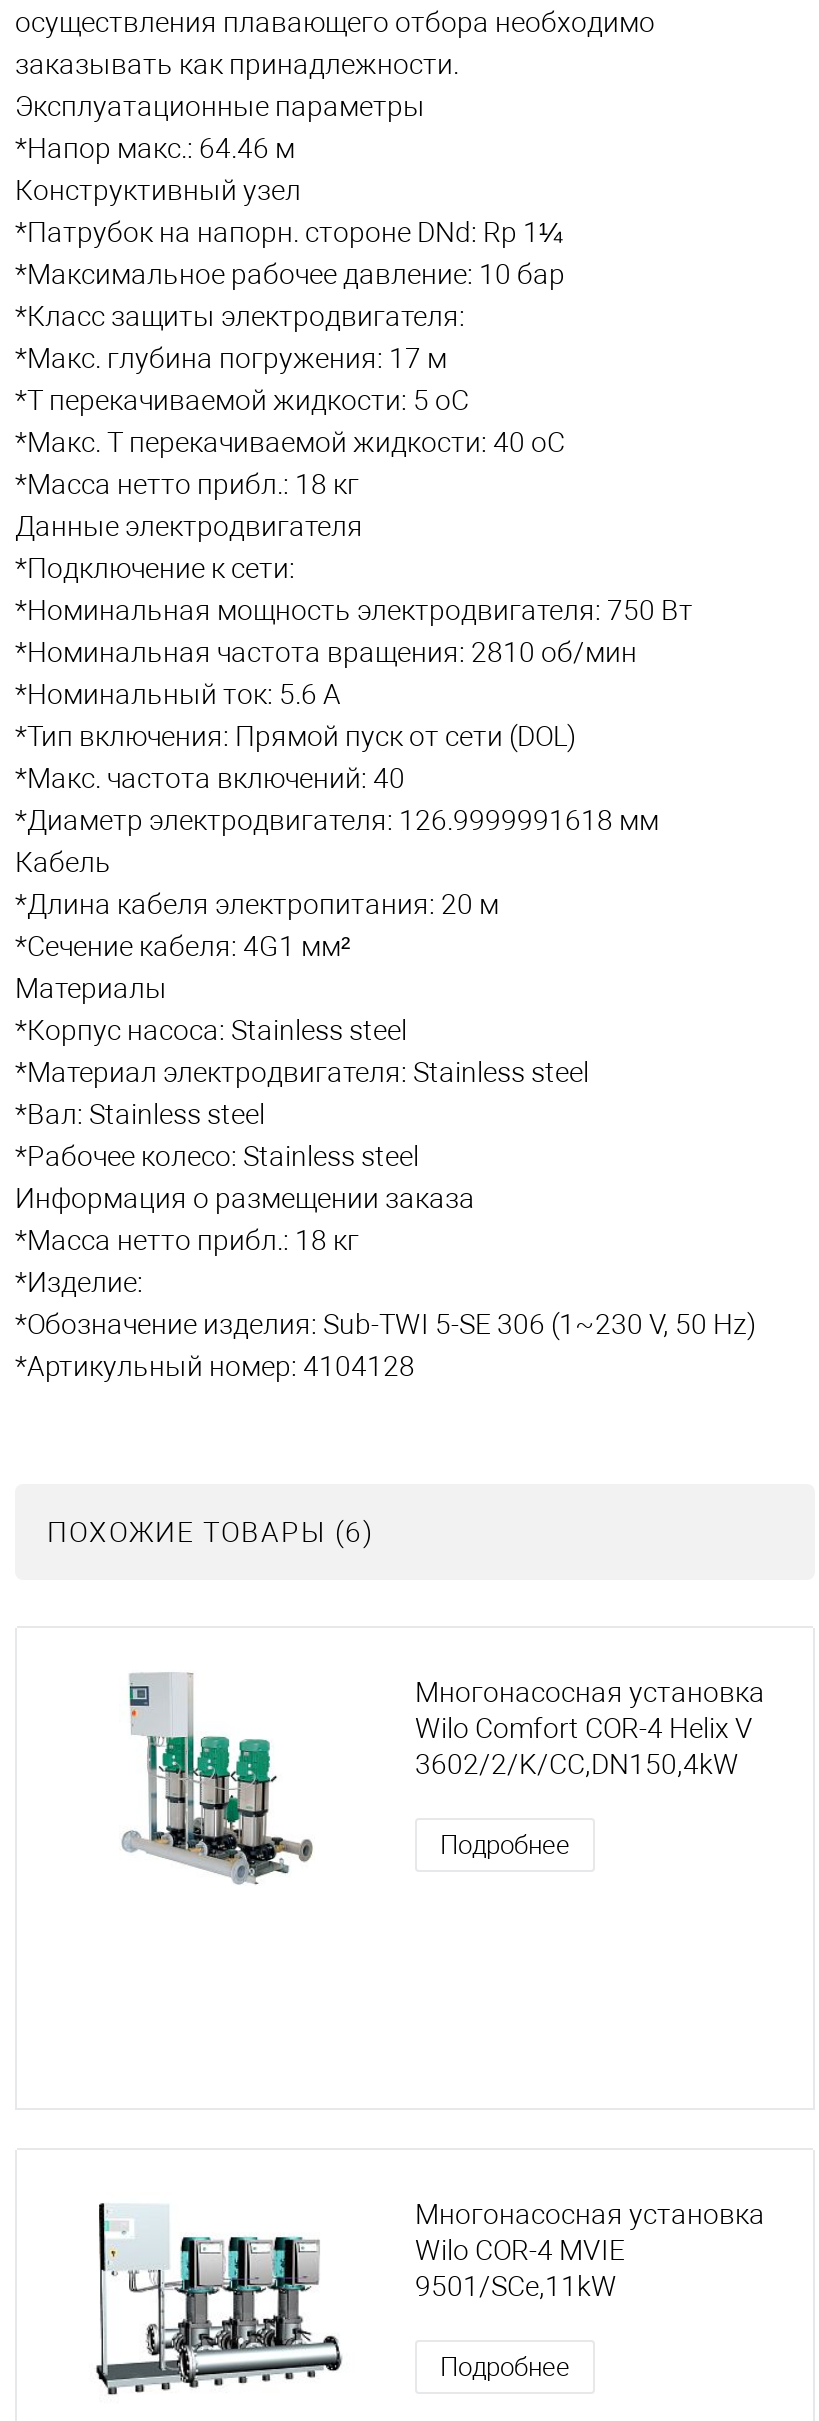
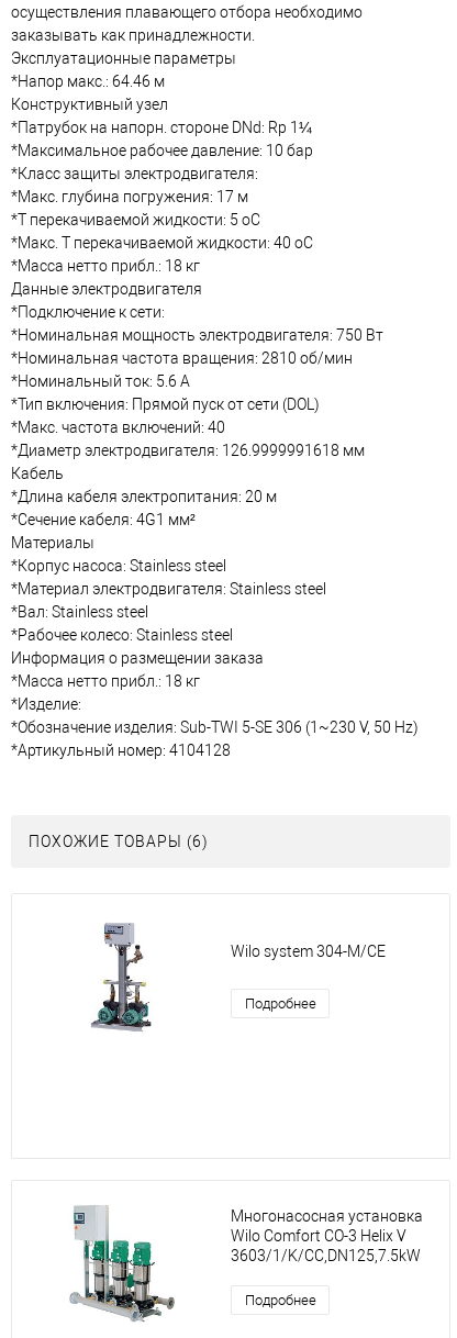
[119,1672,315,1886] [image] -> [73,918,161,1033] [image]
[415,1677,765,1781] Многонасосная установка | Wilo Comfort COR-4 Helix V | 3602/2/K/CC,DN150,4kW -> [231,942,386,960] Wilo system 304-M/CE
[93,2200,625,2406] [image] | Wilo COR-4 MVIE | 9501/SCe,11kW -> [55,1204,421,1323] [image] | Wilo Comfort CO-3 Helix V | 3603/1/K/CC,DN125,7.5kW

